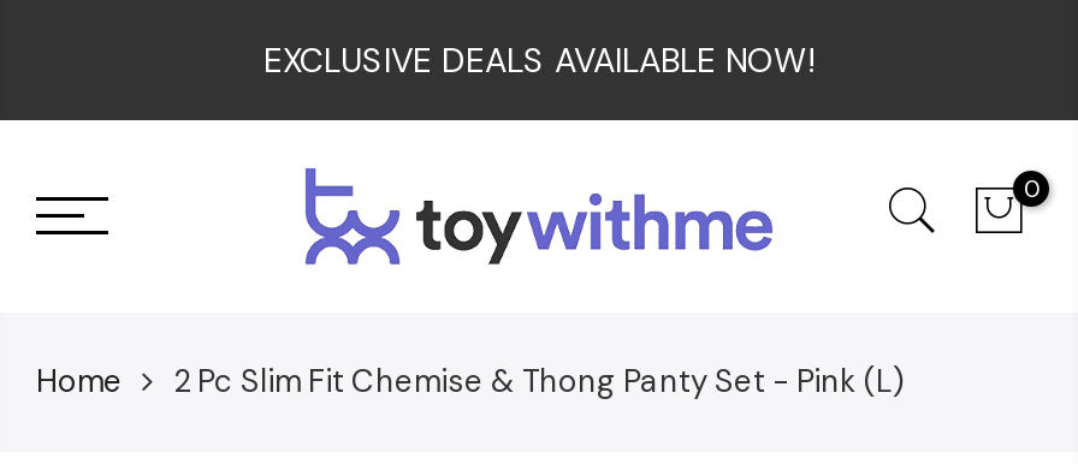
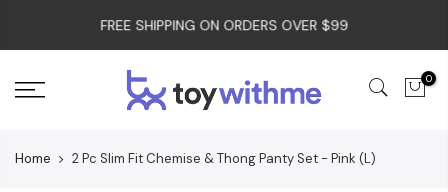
[263,38,815,82] EXCLUSIVE DEALS AVAILABLE NOW! -> [100,16,348,34] FREE SHIPPING ON ORDERS OVER $99

